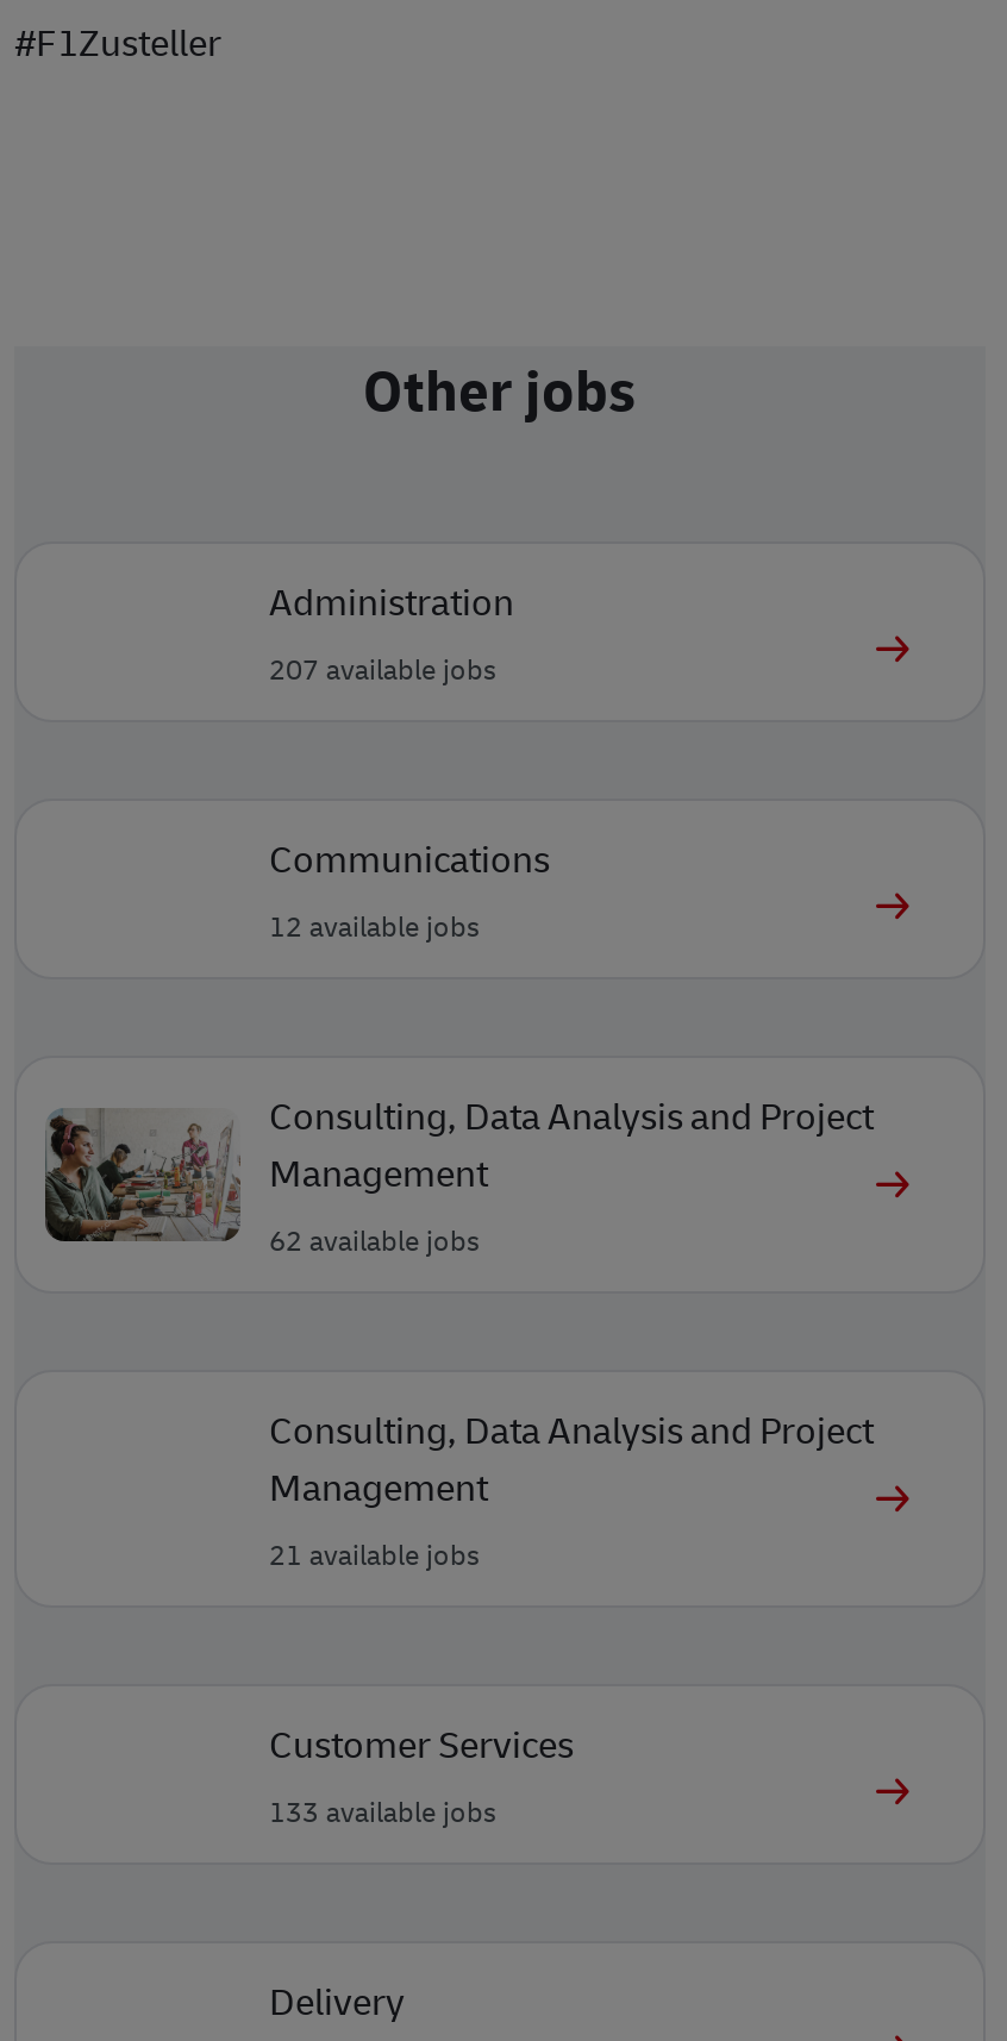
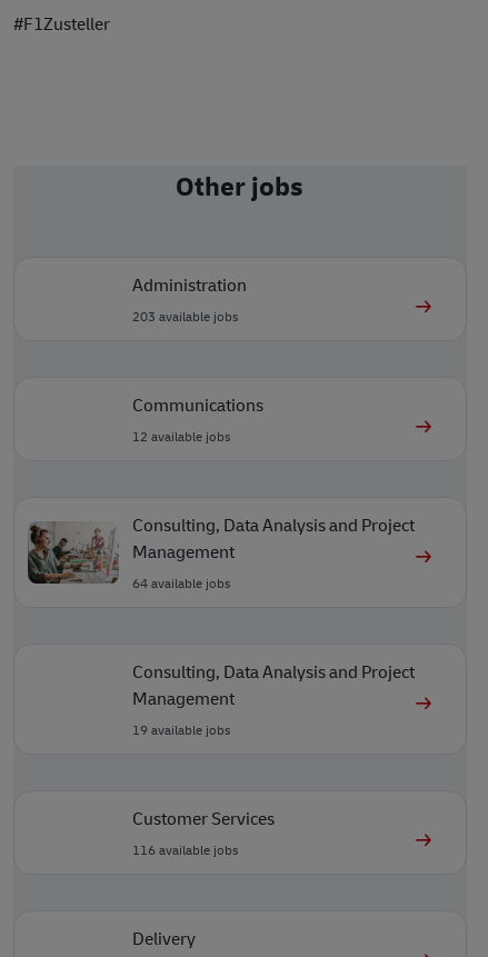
[269,648,495,688] 207 available jobs -> [132,306,238,325] 203 available jobs
[269,1219,479,1259] 62 available jobs -> [132,573,230,592] 64 available jobs
[269,1533,479,1574] 21 available jobs -> [132,720,230,739] 19 available jobs
[269,1790,495,1831] 133 available jobs -> [132,840,238,859] 116 available jobs

